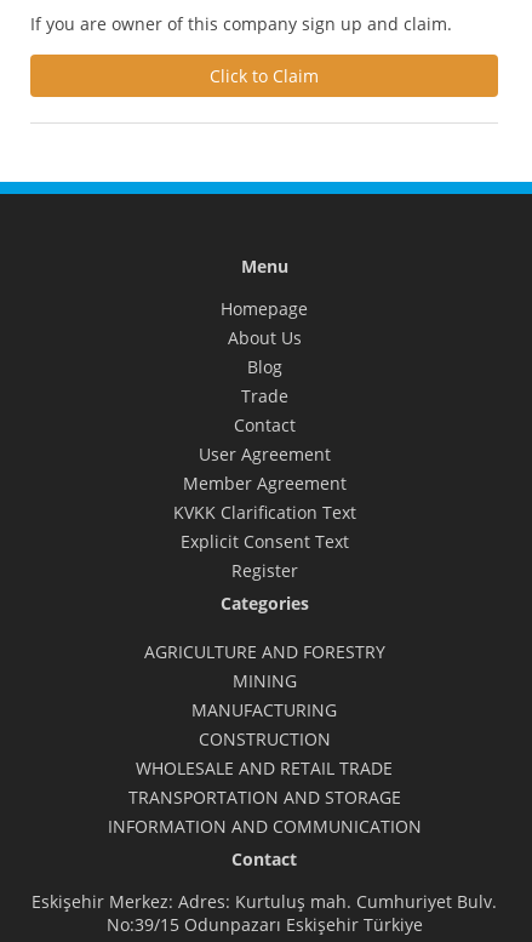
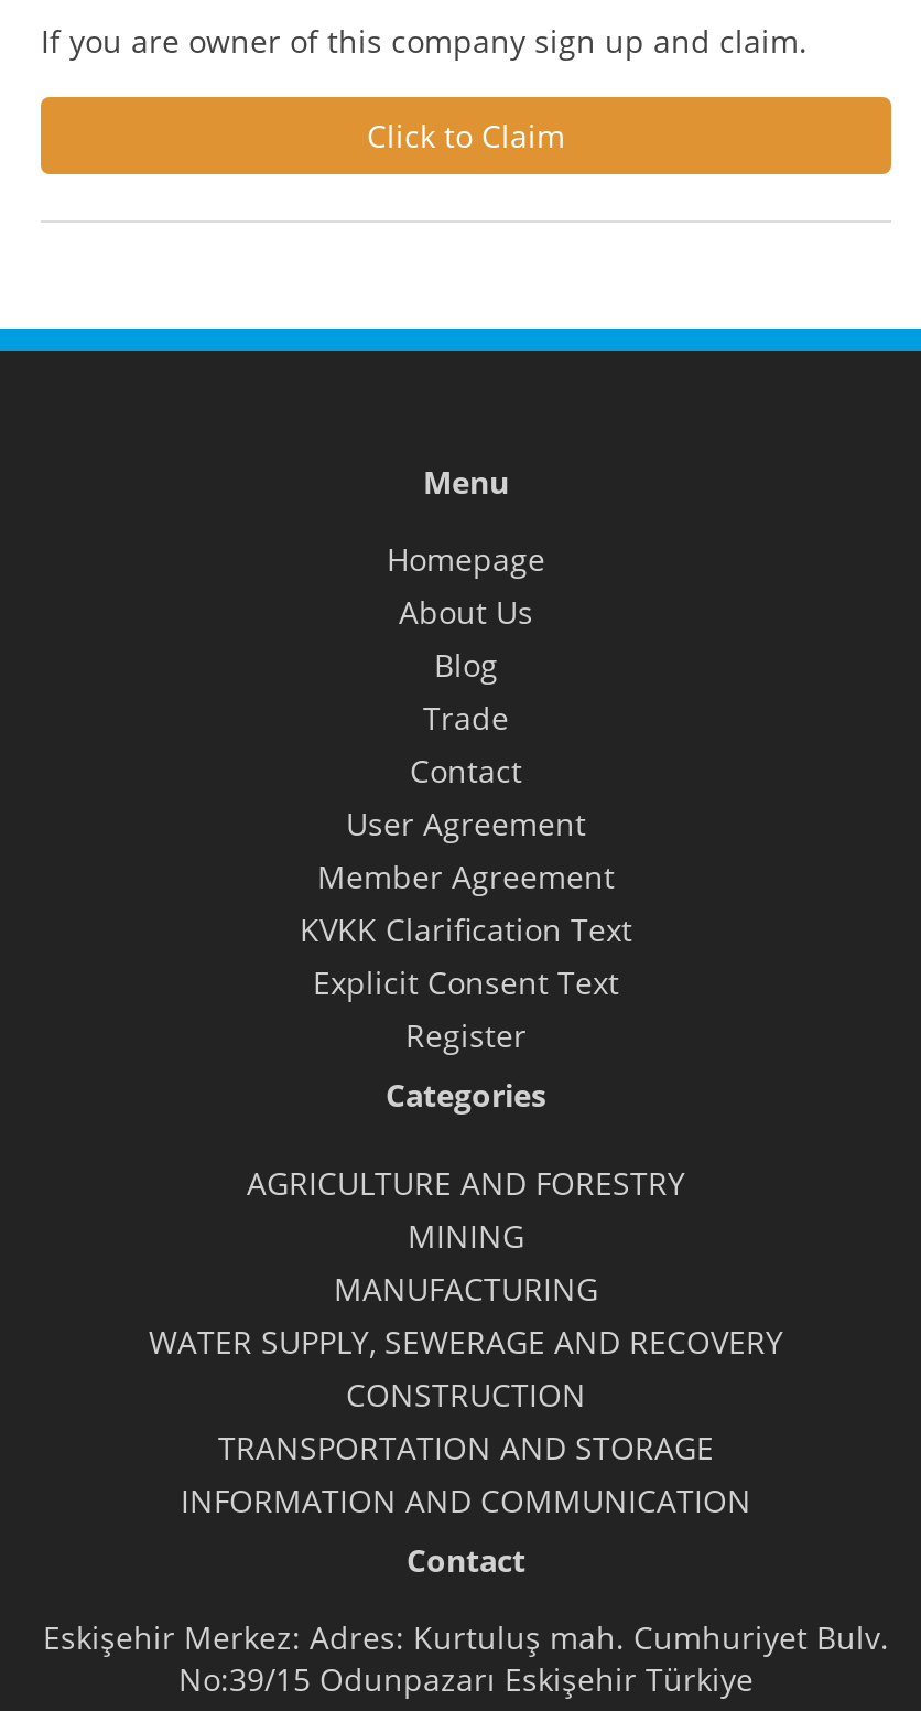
none -> [149,1321,783,1363] WATER SUPPLY, SEWERAGE AND RECOVERY
moved [198,728,330,751] -> [346,1374,586,1416]: CONSTRUCTION
[136,757,393,780] WHOLESALE AND RETAIL TRADE -> none

